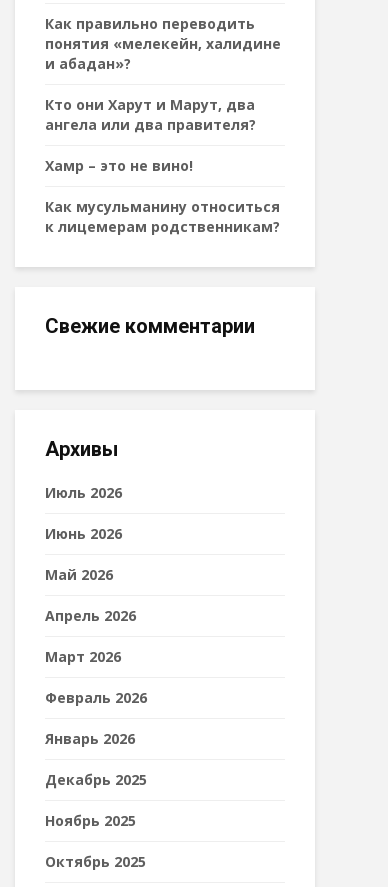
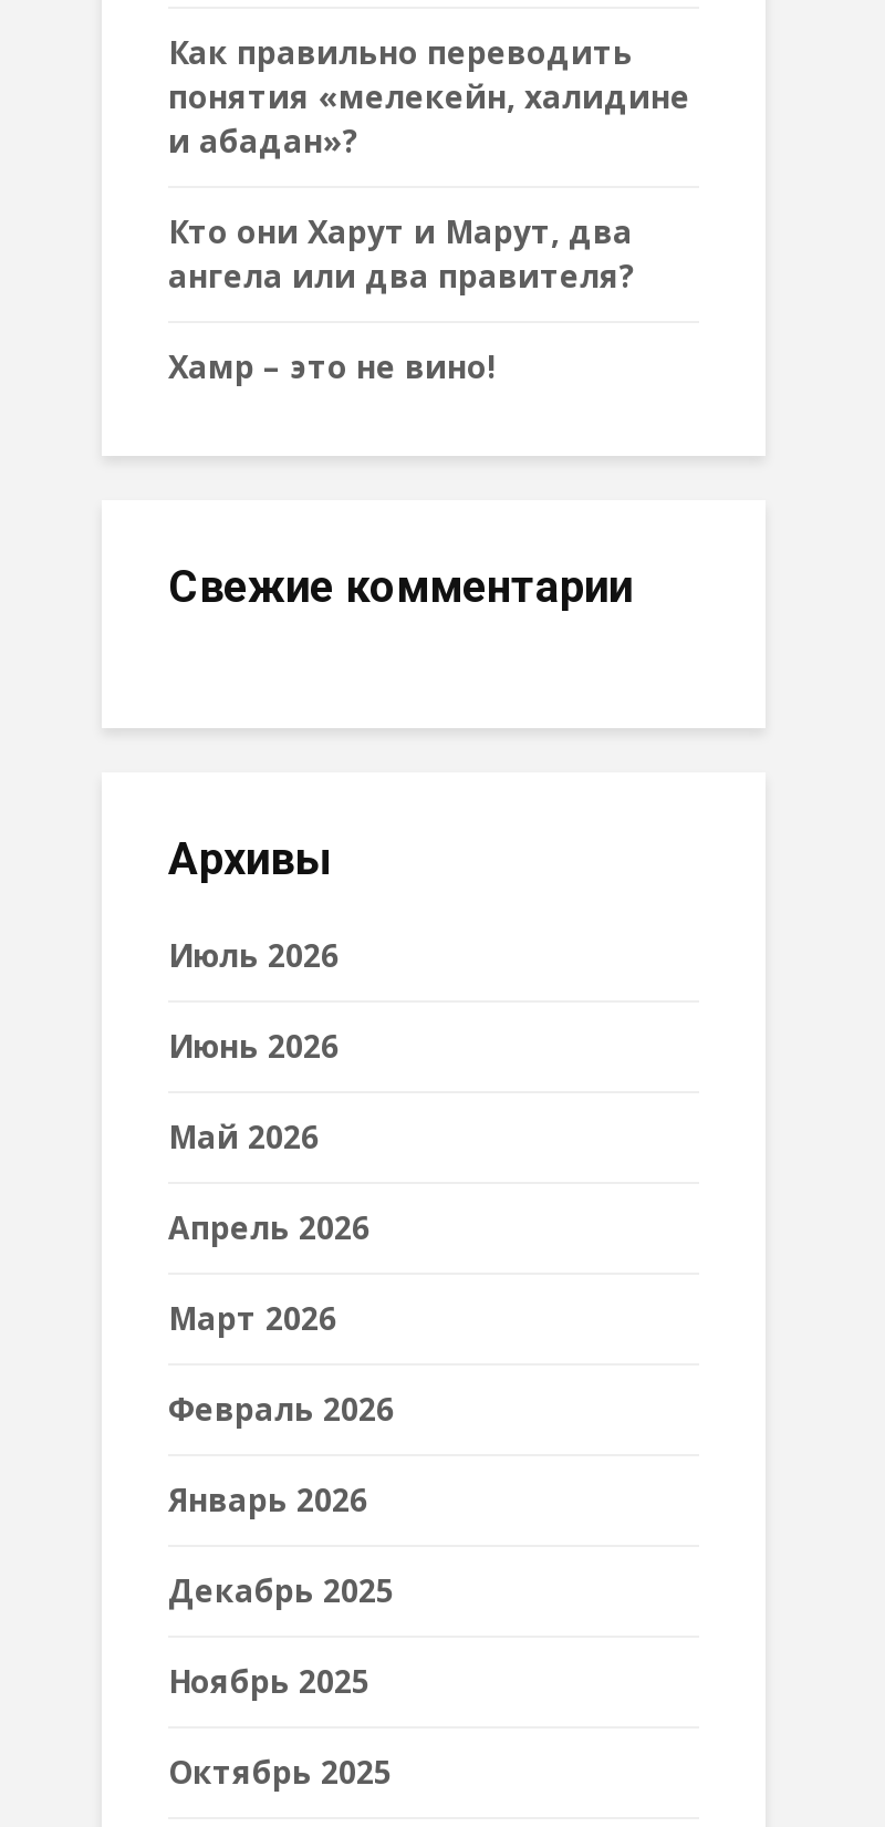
[45,197,280,236] Как мусульманину относиться | к лицемерам родственникам? -> none

